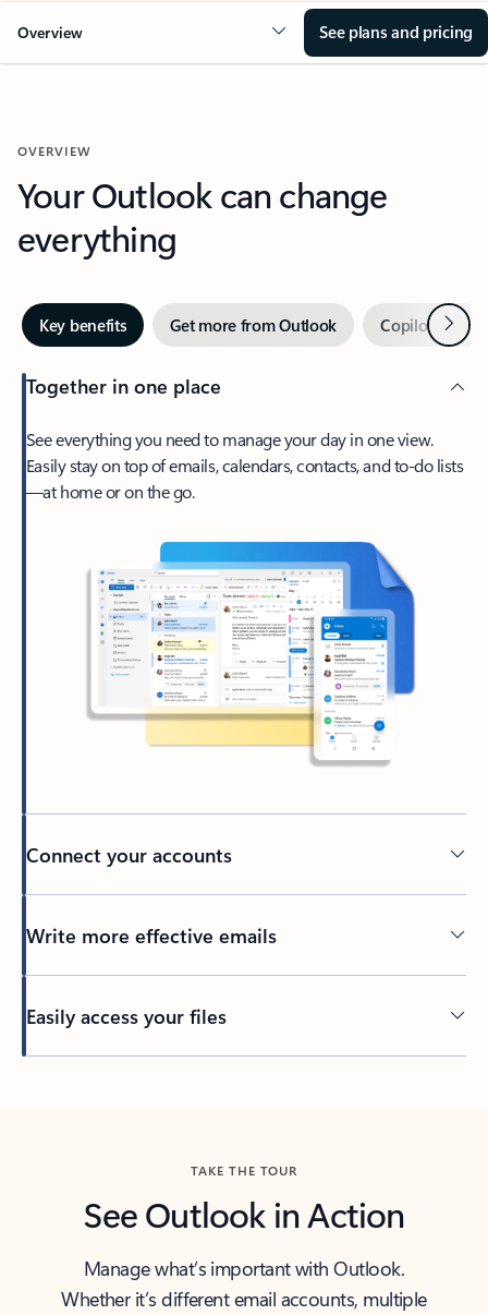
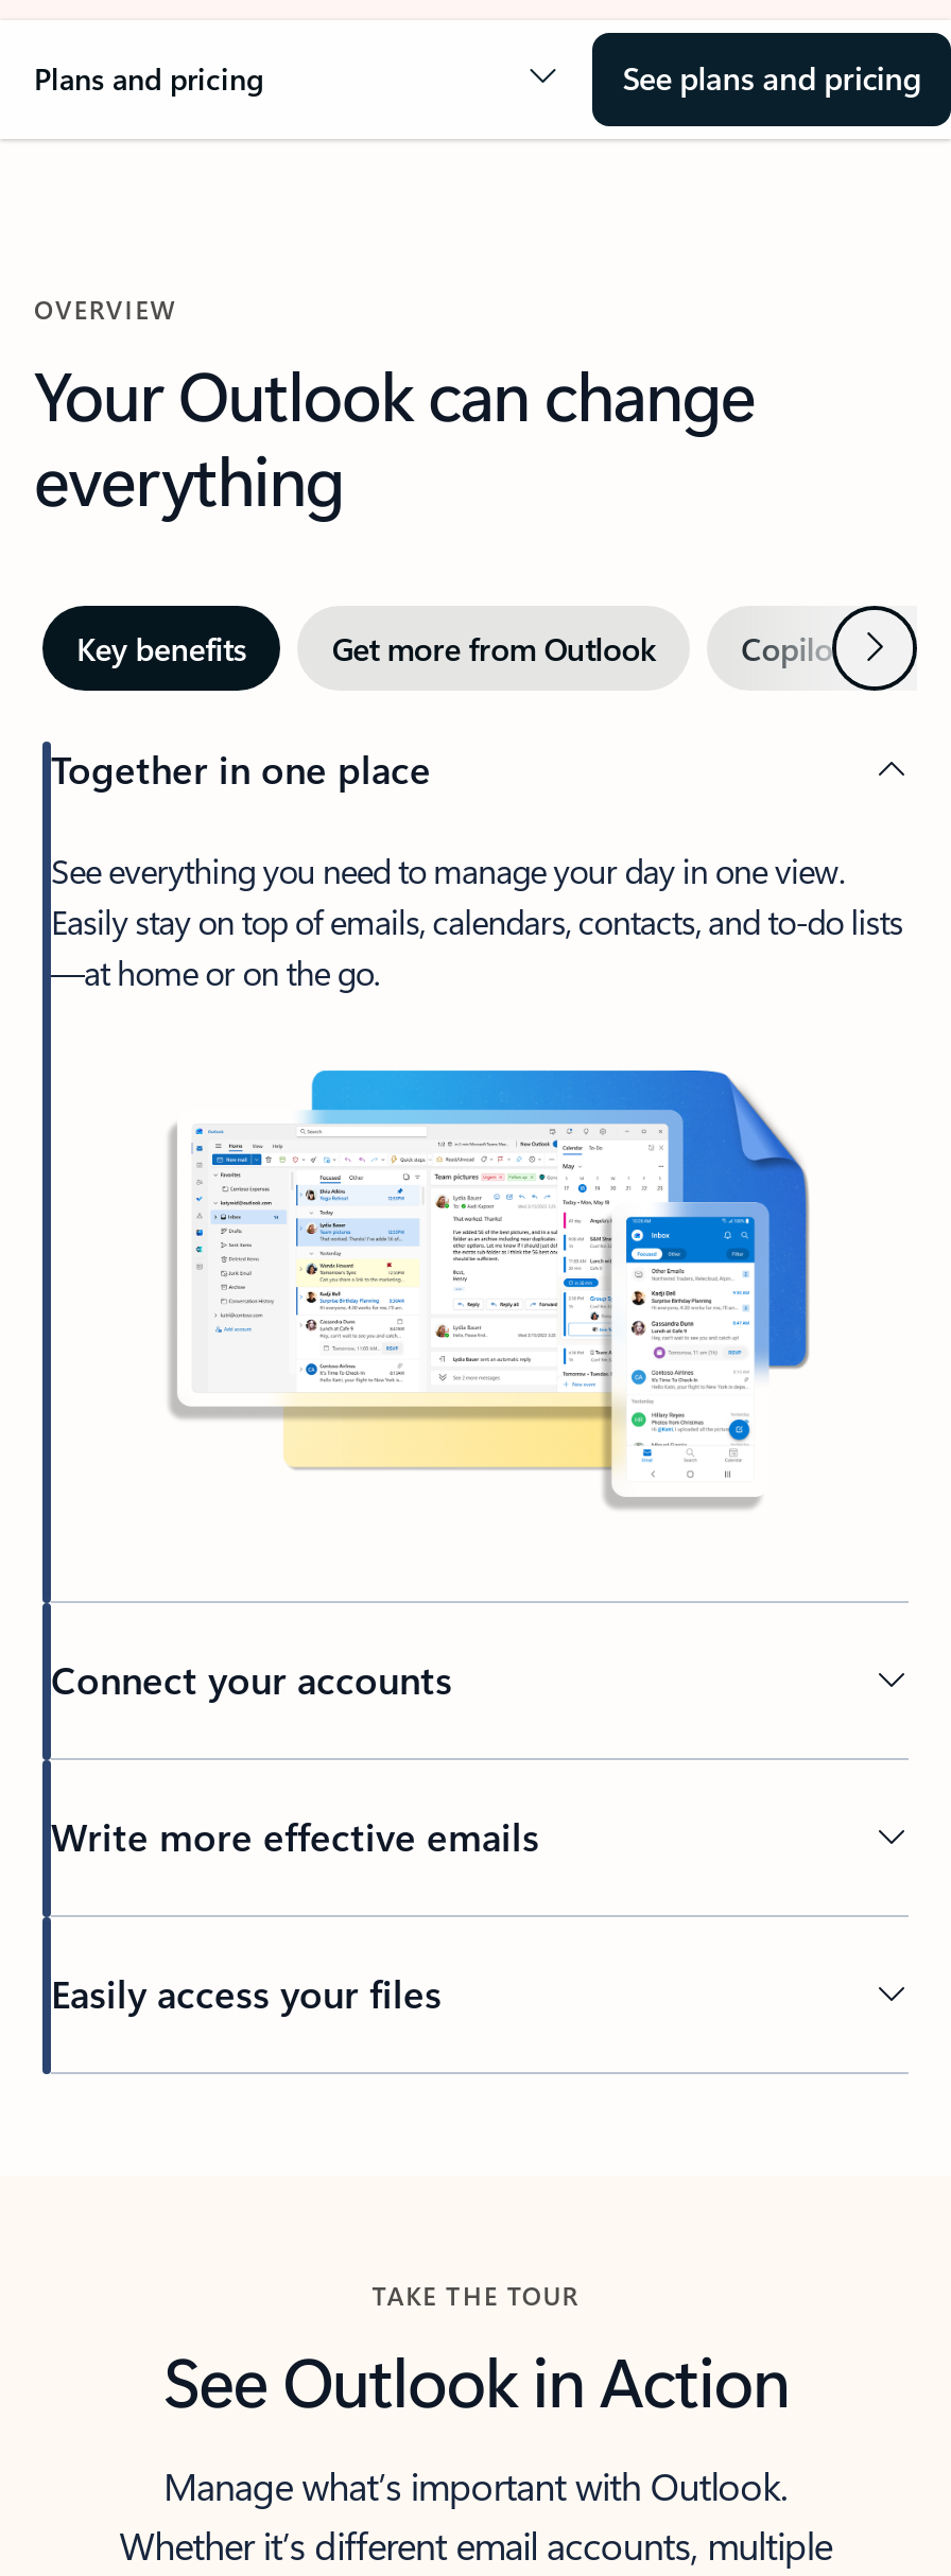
[17,22,83,43] Overview -> [34,59,263,100] Plans and pricing

